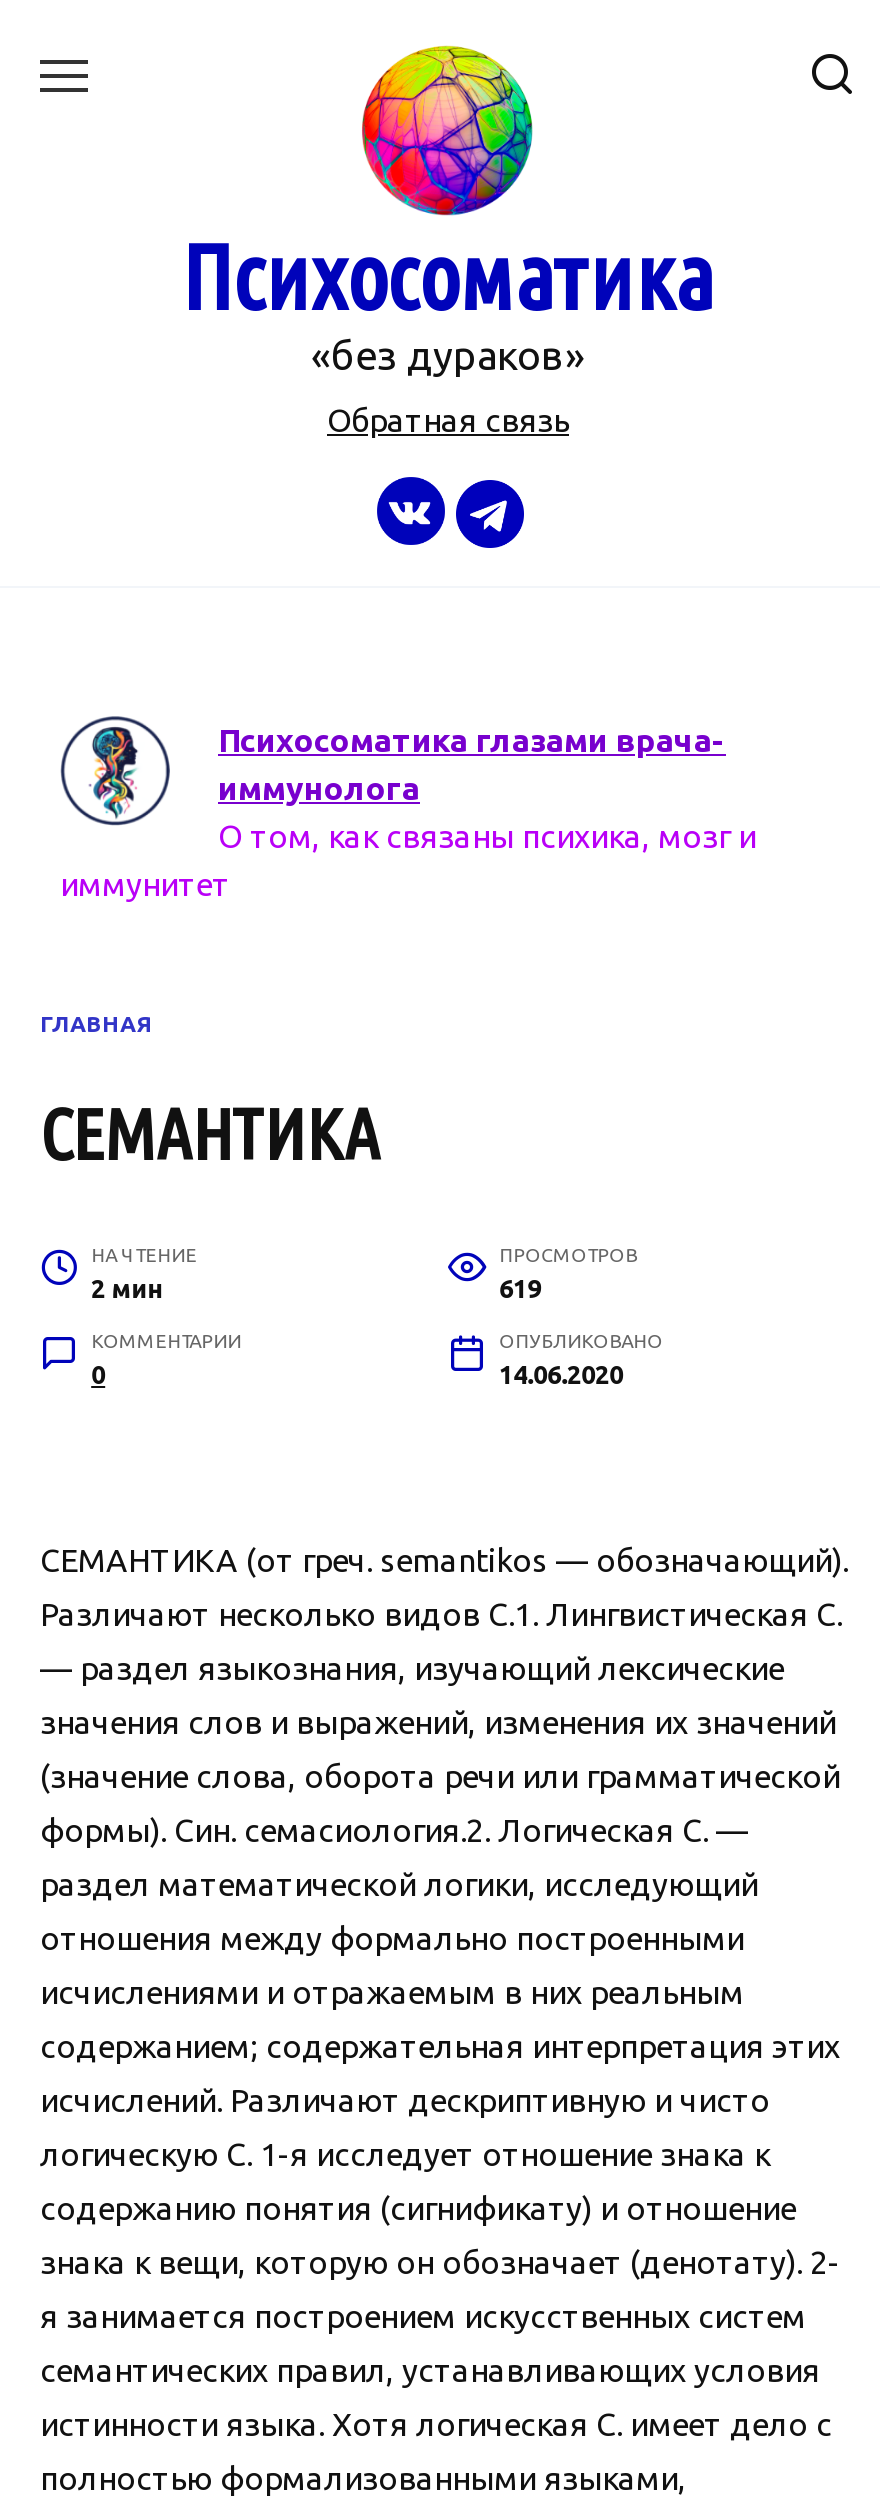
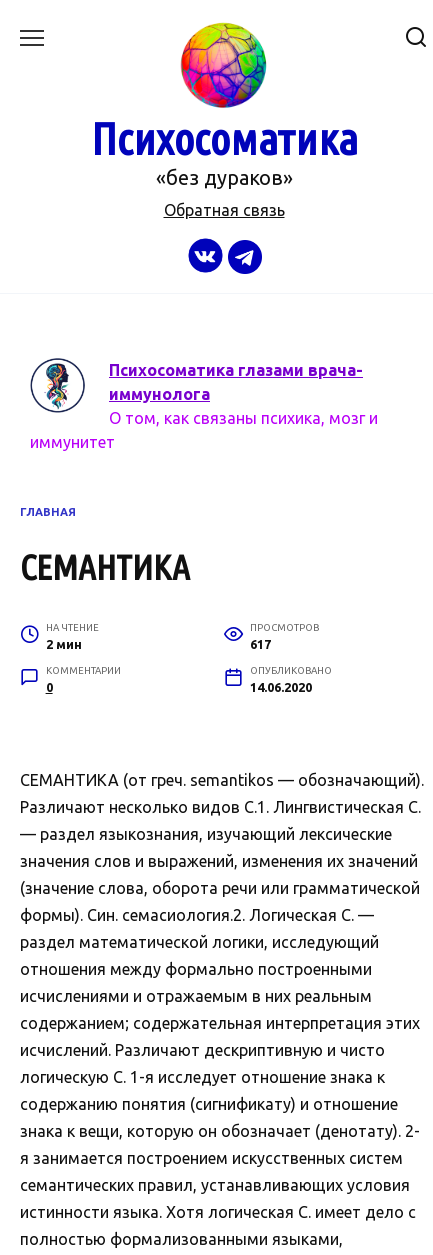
[499,1275,541,1303] 619 -> [250,637,271,651] 617

